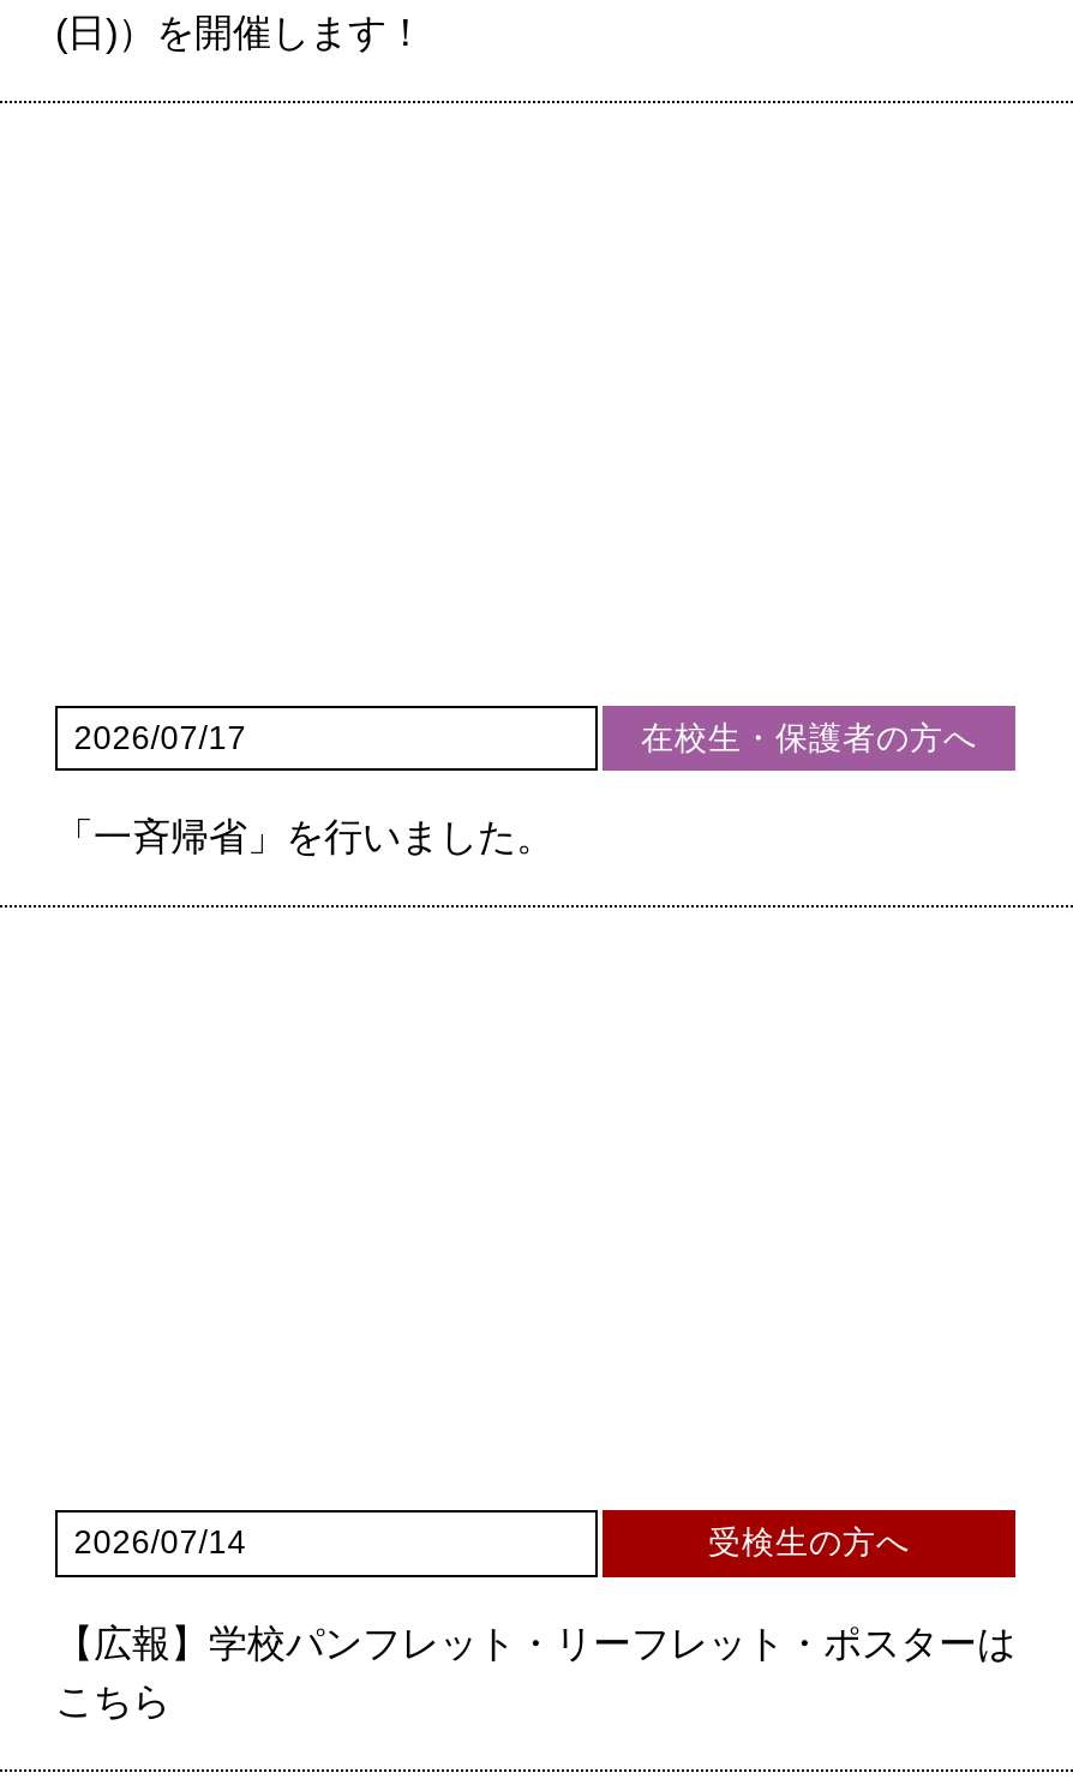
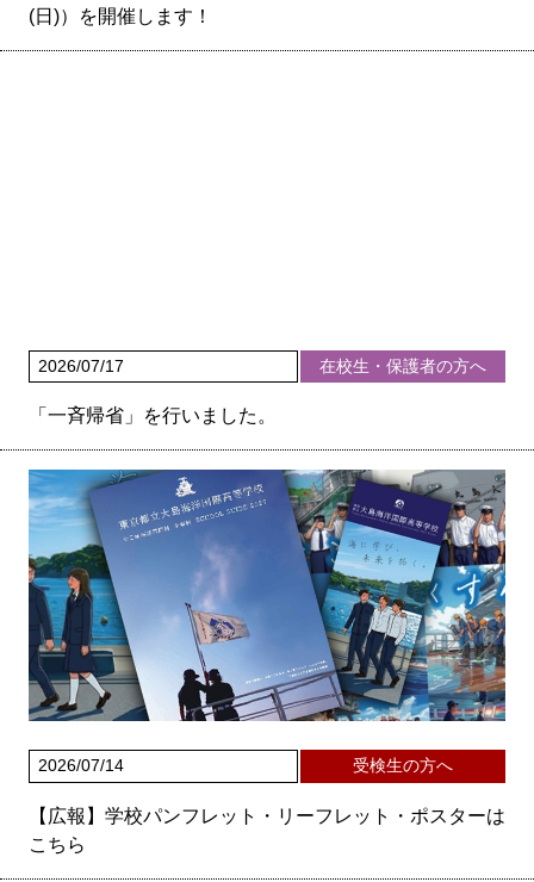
none -> [27,468,507,722] [image]

